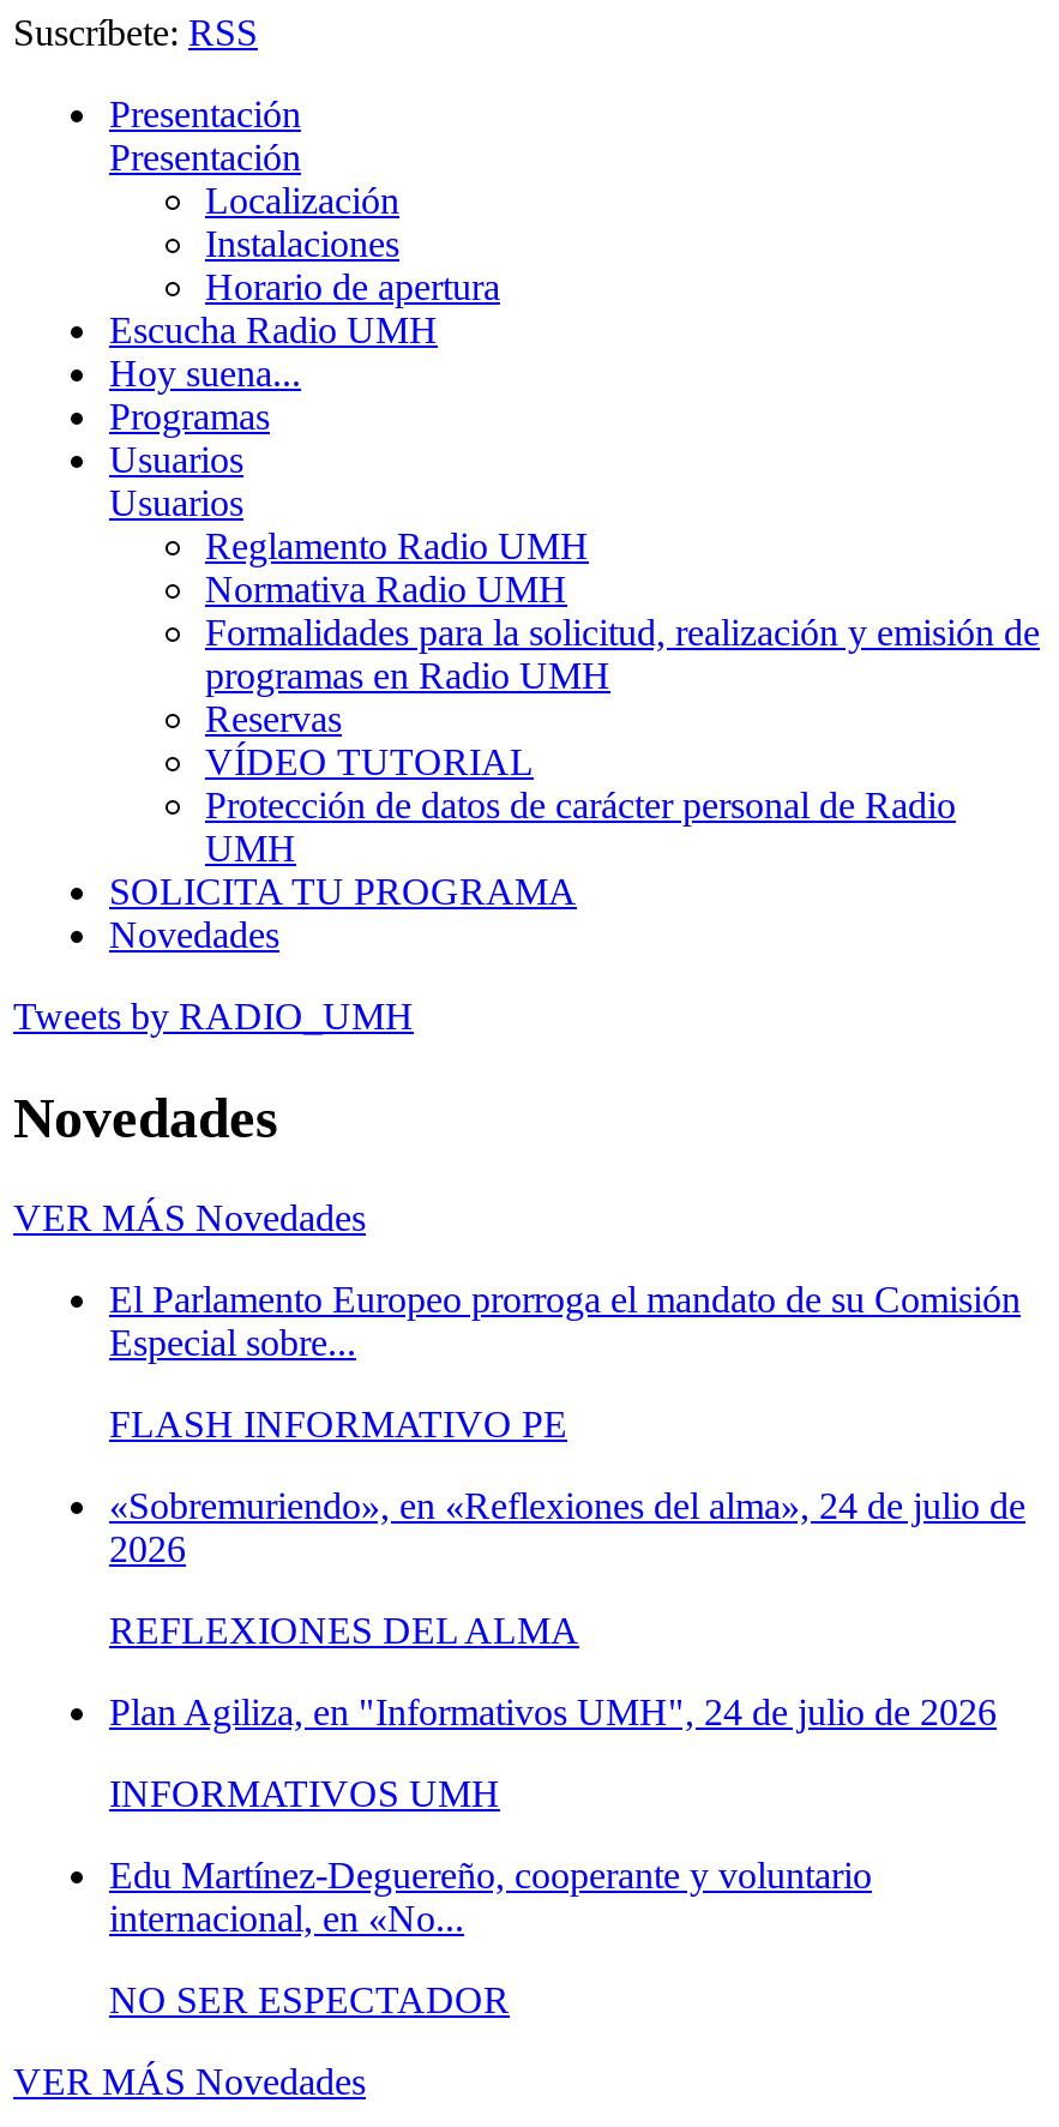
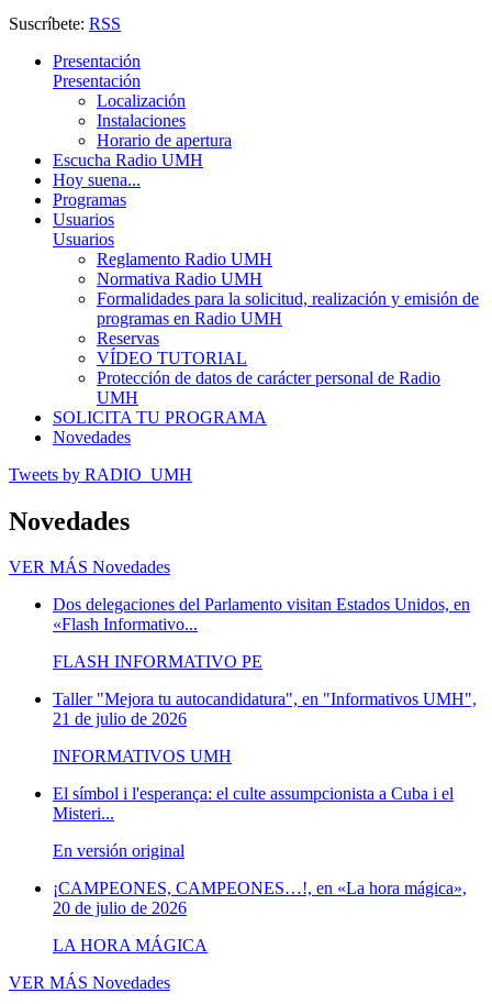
[109,1280,1021,1364] El Parlamento Europeo prorroga el mandato de su Comisión | Especial sobre... -> [53,595,470,634] Dos delegaciones del Parlamento visitan Estados Unidos, en | «Flash Informativo...
[109,1486,1025,1733] «Sobremuriendo», en «Reflexiones del alma», 24 de julio de | 2026 | REFLEXIONES DEL ALMA | Plan Agiliza, en "Informativos UMH", 24 de julio de 2026 -> [53,690,477,728] Taller "Mejora tu autocandidatura", en "Informativos UMH", | 21 de julio de 2026
moved [109,1774,500,1815] -> [53,747,232,766]: INFORMATIVOS UMH
[109,1856,872,2021] Edu Martínez-Deguereño, cooperante y voluntario | internacional, en «No... | NO SER ESPECTADOR -> [53,785,467,955] El símbol i l'esperança: el culte assumpcionista a Cuba i el | Misteri... | En versión original | ¡CAMPEONES, CAMPEONES…!, en «La hora mágica», | 20 de julio de 2026 | LA HORA MÁGICA

